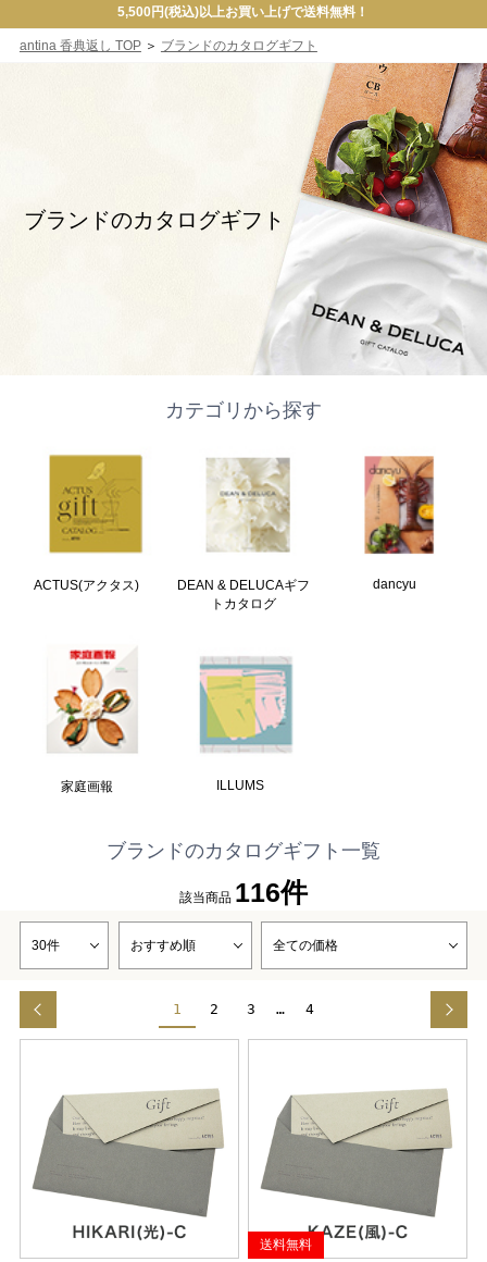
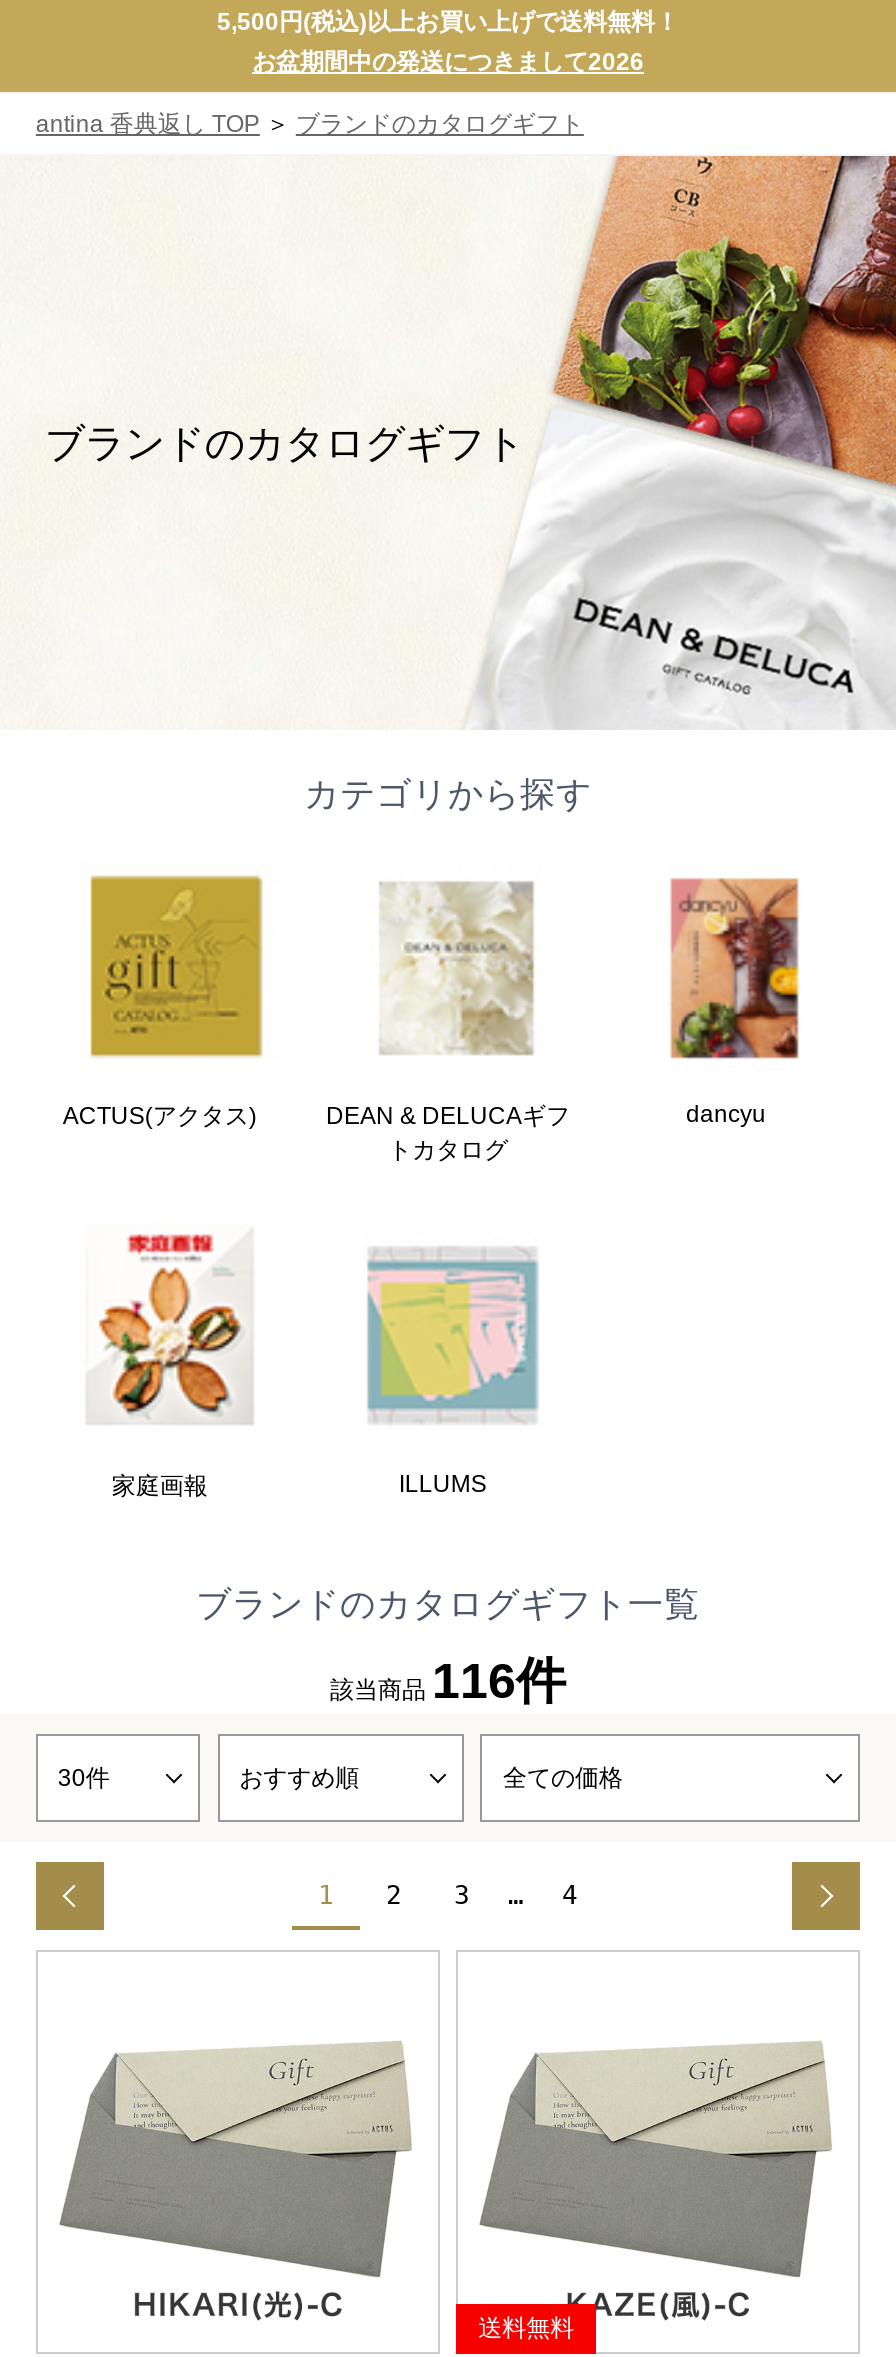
none -> [252,48,644,76] お盆期間中の発送につきまして2026

